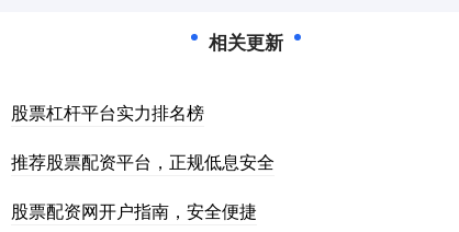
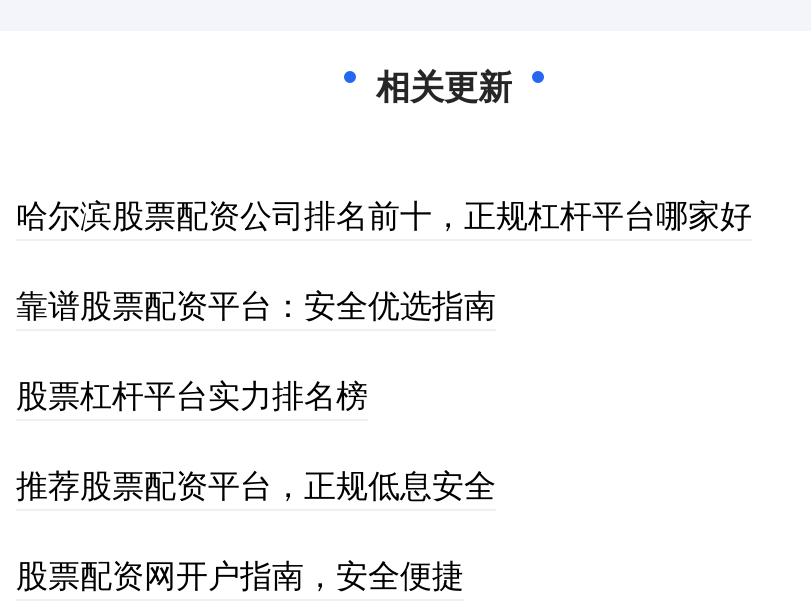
none -> [16,192,752,328] 哈尔滨股票配资公司排名前十，正规杠杆平台哪家好 | 靠谱股票配资平台：安全优选指南

